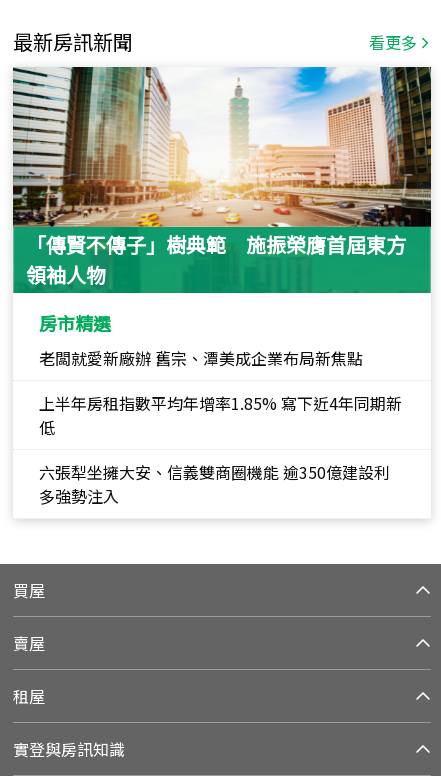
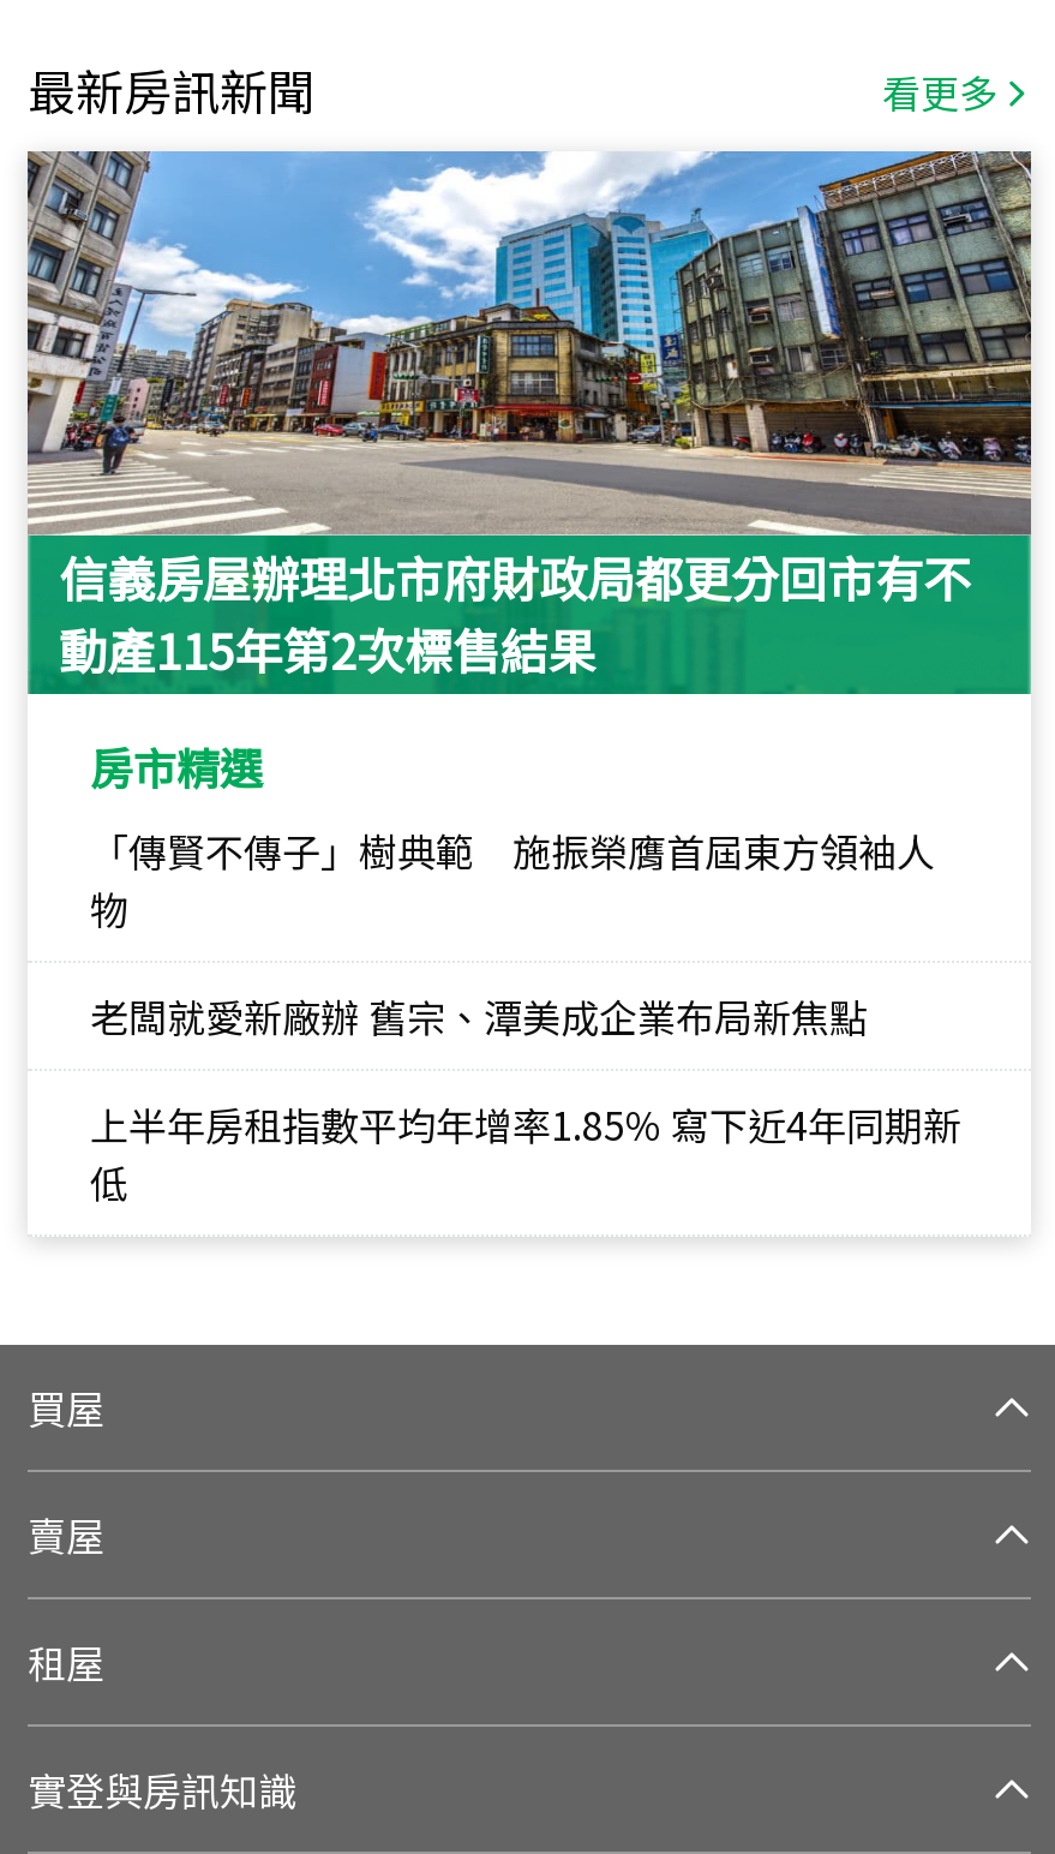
[12,66,432,289] [image] | 「傳賢不傳子」樹典範 施振榮膺首屆東方 | 領袖人物 -> [25,149,1031,684] [image] | 信義房屋辦理北市府財政局都更分回市有不 | 動產115年第2次標售結果
none -> [90,821,935,937] 「傳賢不傳子」樹典範 施振榮膺首屆東方領袖人 | 物
moved [39,346,363,439] -> [90,987,868,1210]: 老闆就愛新廠辦 舊宗、潭美成企業布局新焦點 | 低
[39,460,390,508] 六張犁坐擁大安、信義雙商圈機能 逾350億建設利 | 多強勢注入 -> none

